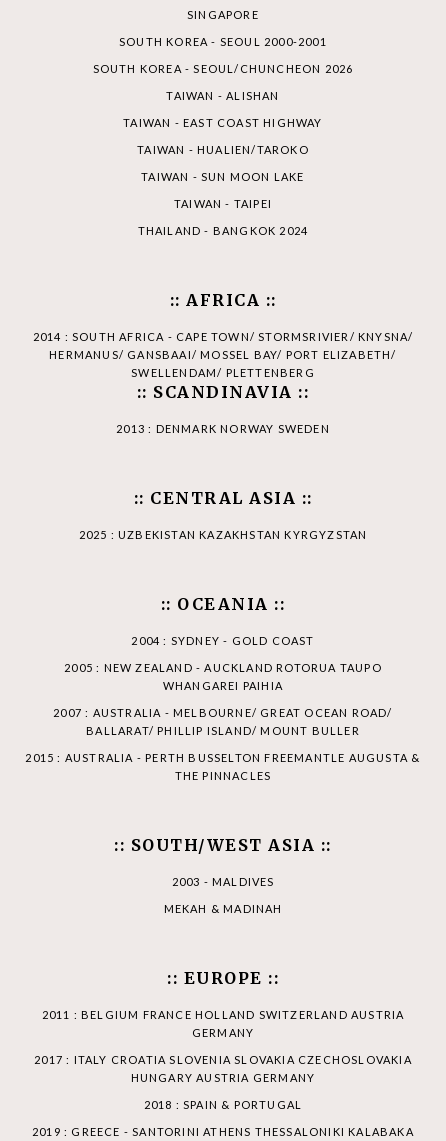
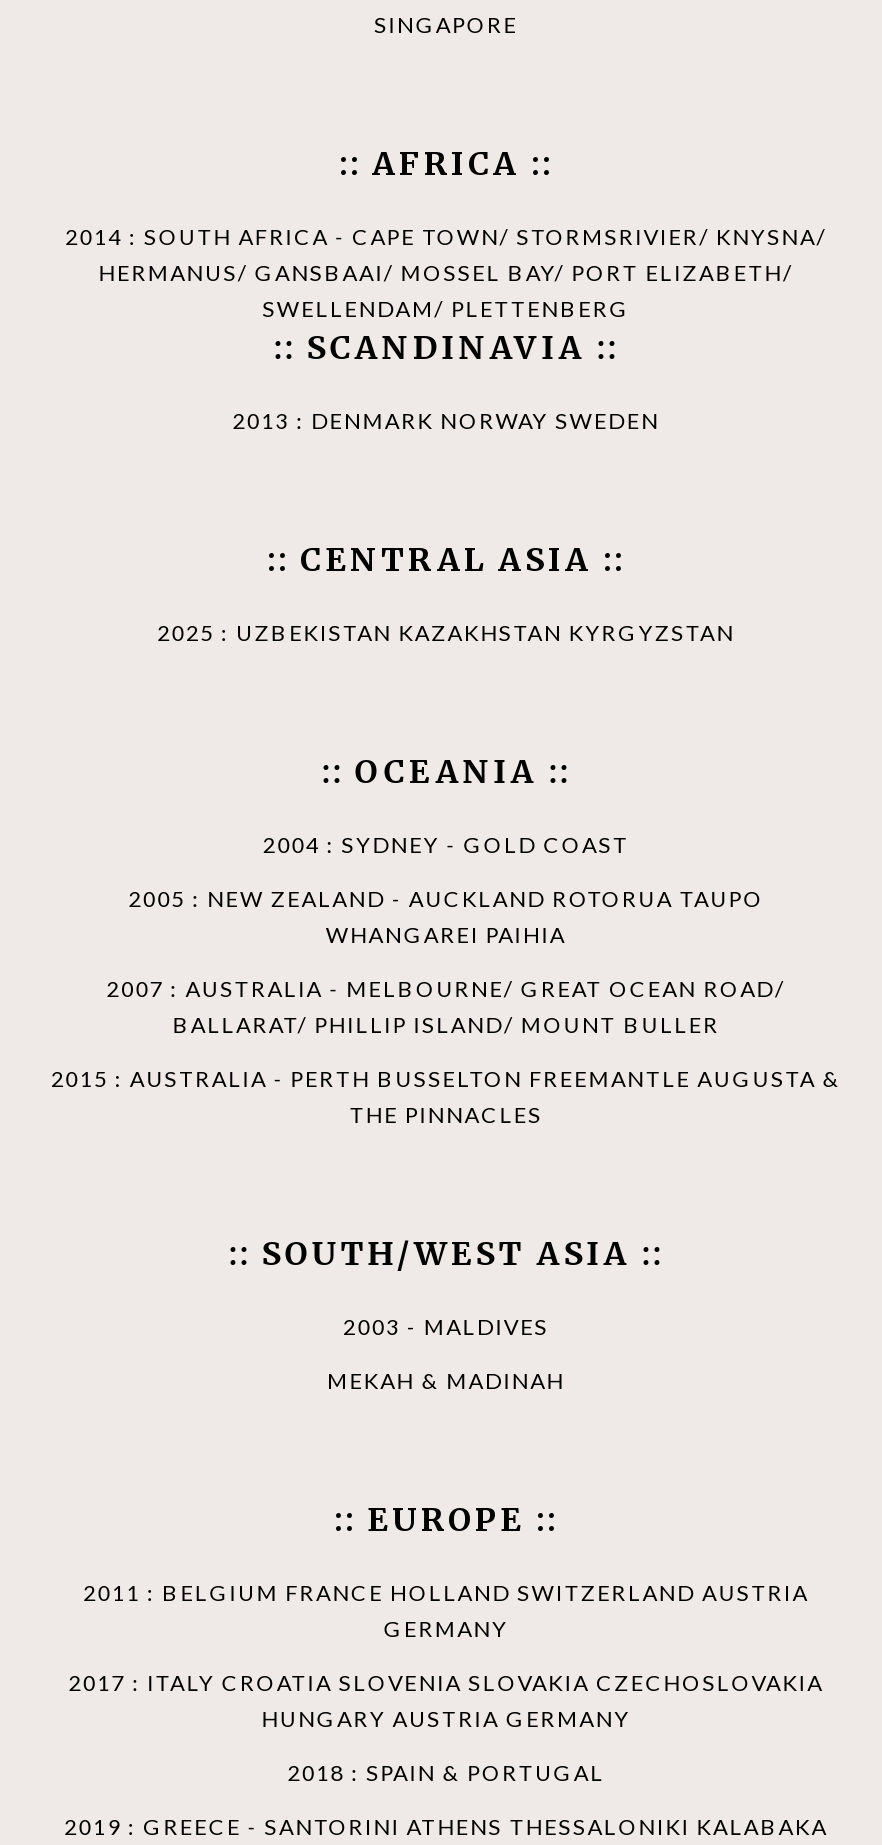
[93,35,353,237] SOUTH KOREA - SEOUL 2000-2001 | SOUTH KOREA - SEOUL/CHUNCHEON 2026 | TAIWAN - ALISHAN | TAIWAN - EAST COAST HIGHWAY | TAIWAN - HUALIEN/TAROKO | TAIWAN - SUN MOON LAKE | TAIWAN - TAIPEI | THAILAND - BANGKOK 2024 -> none

